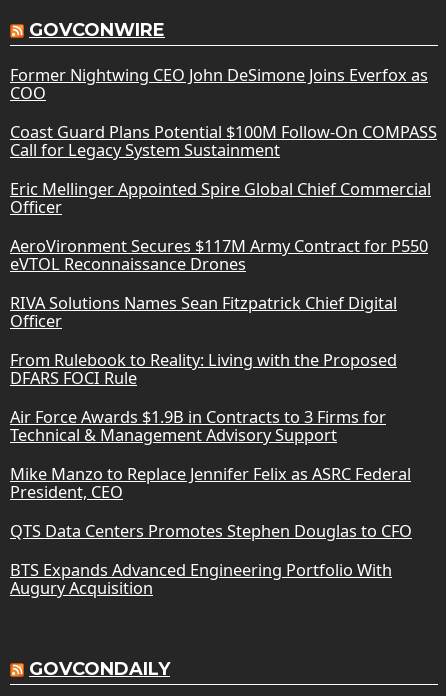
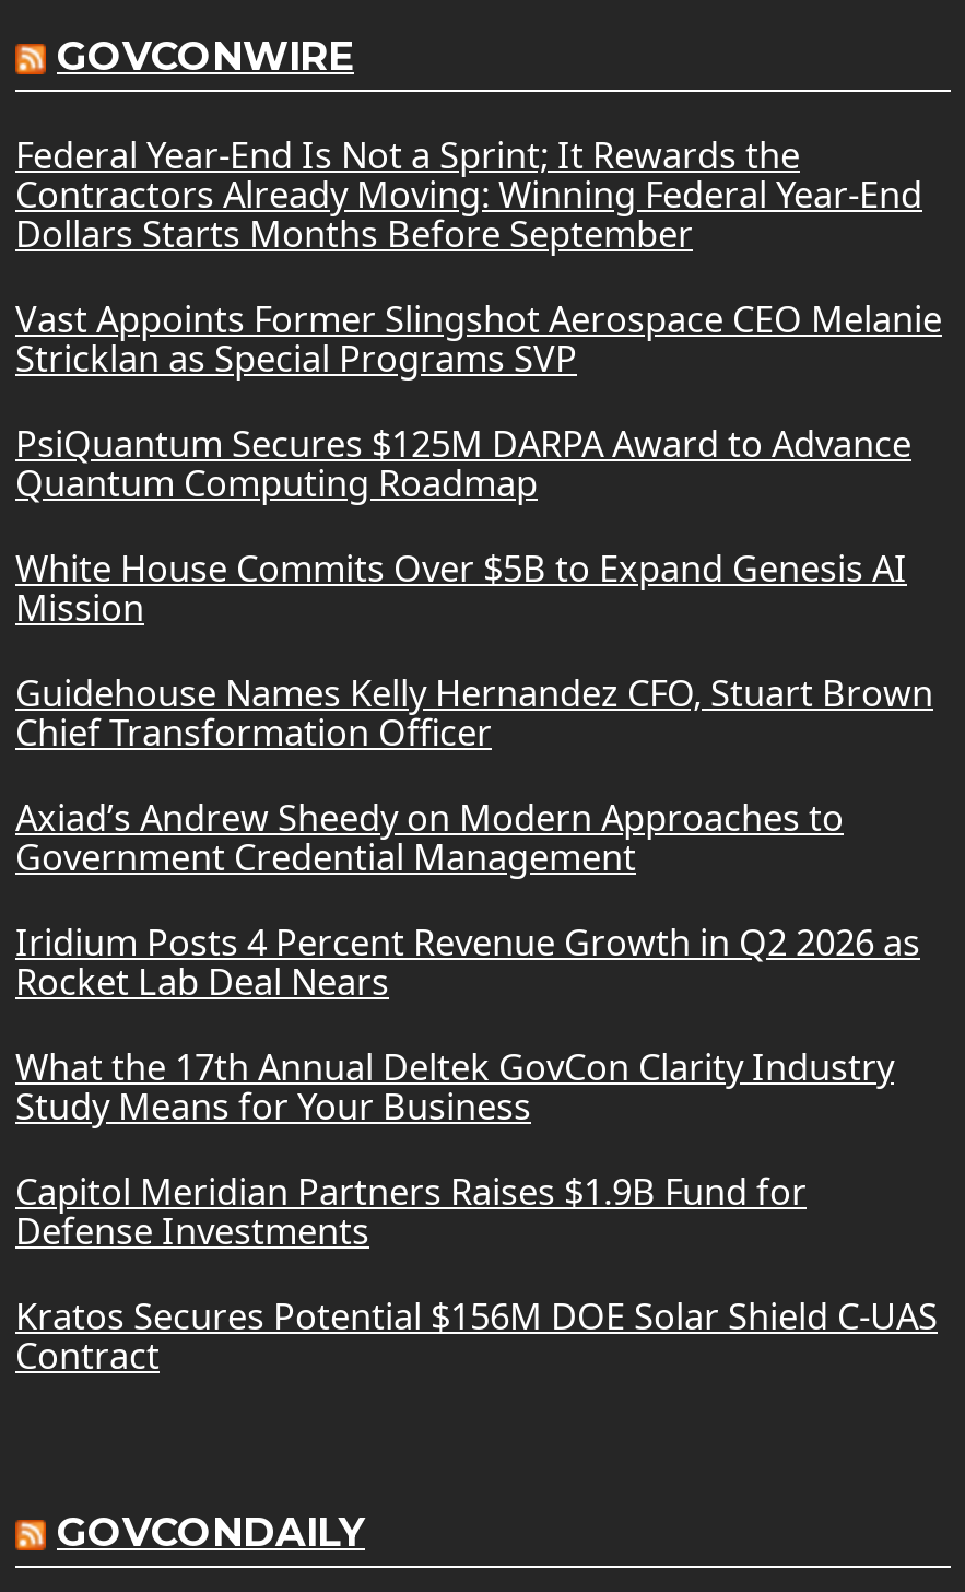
[10,64,428,104] Former Nightwing CEO John DeSimone Joins Everfox as | COO -> [15,132,922,259] Federal Year-End Is Not a Sprint; It Rewards the | Contractors Already Moving: Winning Federal Year-End | Dollars Starts Months Before September
[10,121,437,161] Coast Guard Plans Potential $100M Follow-On COMPASS | Call for Legacy System Sustainment -> [15,296,942,383] Vast Appoints Former Slingshot Aerospace CEO Melanie | Stricklan as Special Programs SVP
[10,178,431,218] Eric Mellinger Appointed Spire Global Chief Commercial | Officer -> [15,421,911,508] PsiQuantum Secures $125M DARPA Award to Advance | Quantum Computing Roadmap
[10,235,428,275] AeroVironment Secures $117M Army Contract for P550 | eVTOL Reconnaissance Drones -> [15,545,907,633] White House Commits Over $5B to Expand Genesis AI | Mission
[10,292,397,332] RIVA Solutions Names Sean Fitzpatrick Chief Digital | Officer -> [15,670,933,757] Guidehouse Names Kelly Hernandez CFO, Stuart Brown | Chief Transformation Officer
[10,349,397,389] From Rulebook to Reality: Living with the Proposed | DFARS FOCI Rule -> [15,794,844,882] Axiad’s Andrew Sheedy on Modern Approaches to | Government Credential Management
[10,406,386,446] Air Force Awards $1.9B in Contracts to 3 Firms for | Technical & Management Advisory Support -> [15,919,920,1007] Iridium Posts 4 Percent Revenue Growth in Q2 2026 as | Rocket Lab Deal Nears
[10,463,411,503] Mike Manzo to Replace Jennifer Felix as ASRC Federal | President, CEO -> [15,1044,894,1131] What the 17th Annual Deltek GovCon Clarity Industry | Study Means for Your Business
[10,520,412,542] QTS Data Centers Promotes Stephen Douglas to CFO -> [15,1168,807,1256] Capitol Meridian Partners Raises $1.9B Fund for | Defense Investments
[10,559,392,599] BTS Expands Advanced Engineering Portfolio With | Augury Acquisition -> [15,1293,938,1381] Kratos Secures Potential $156M DOE Solar Shield C-UAS | Contract

